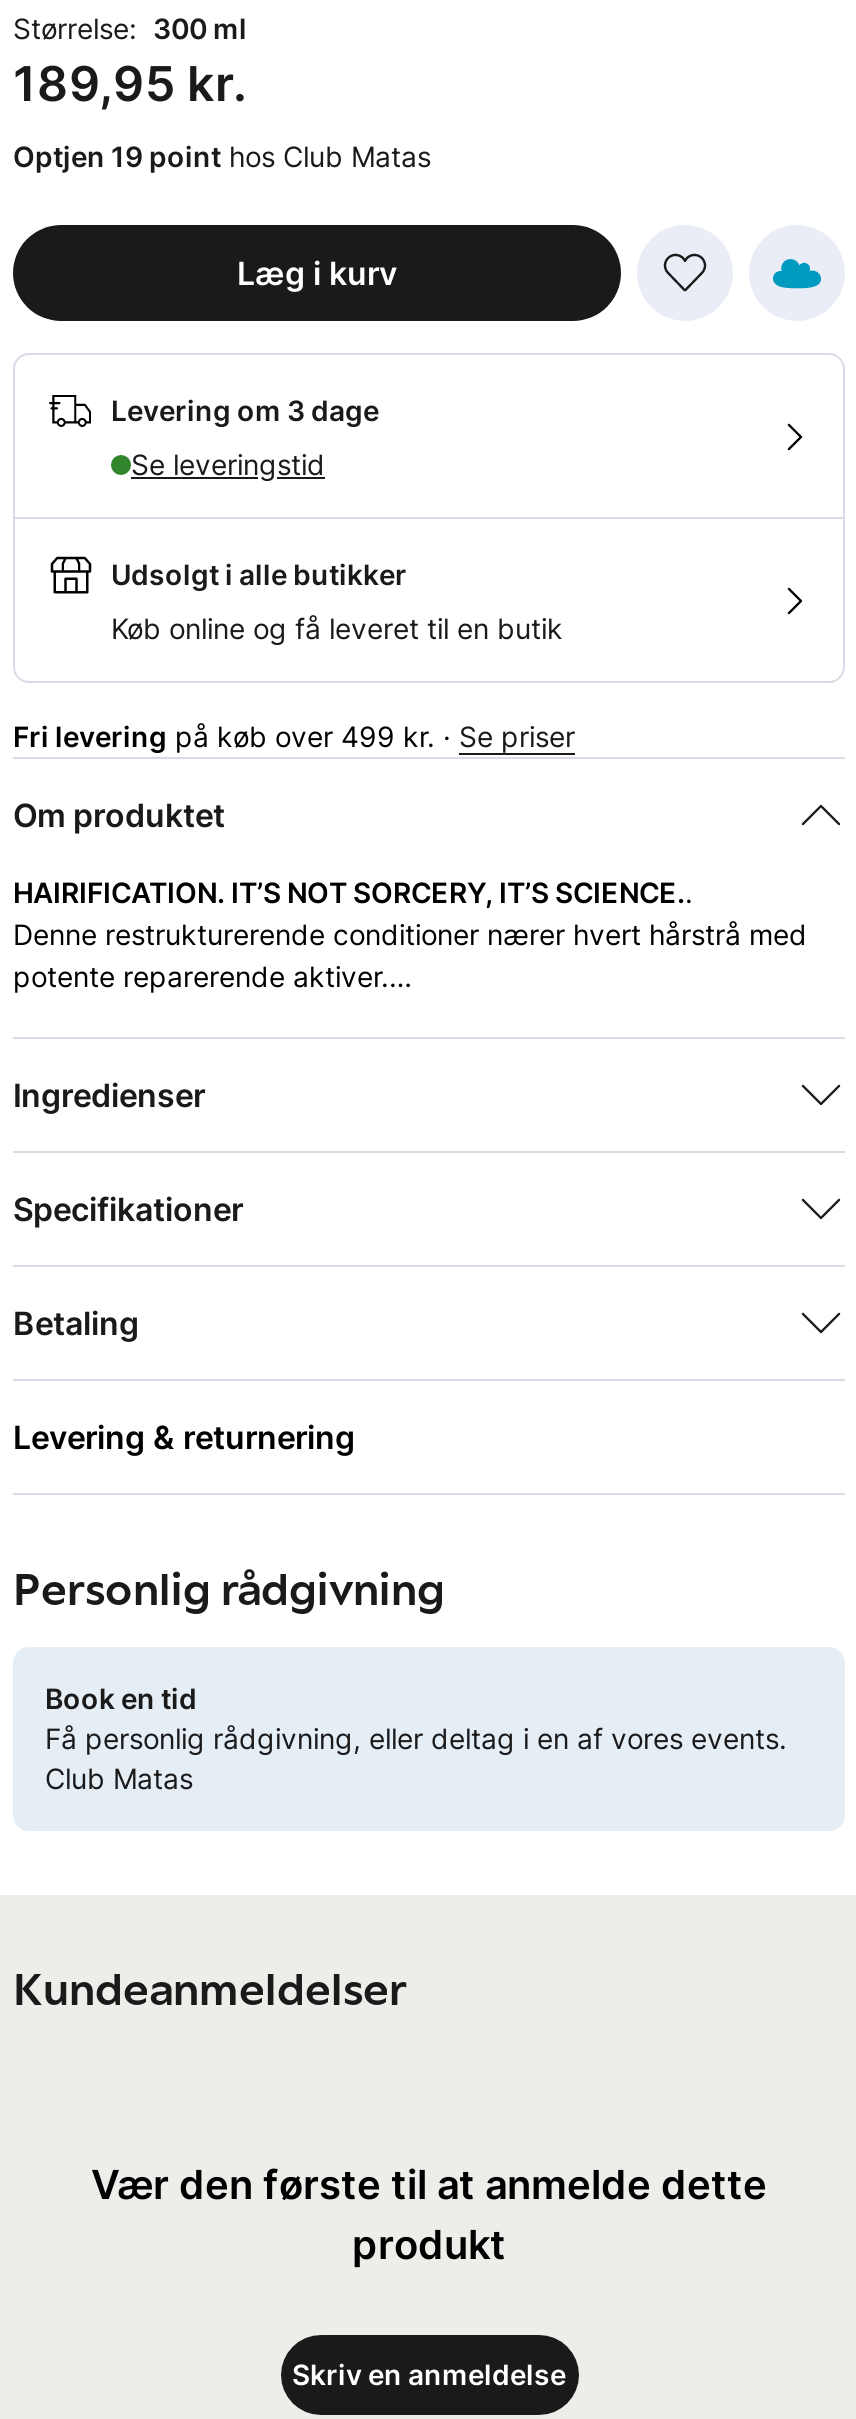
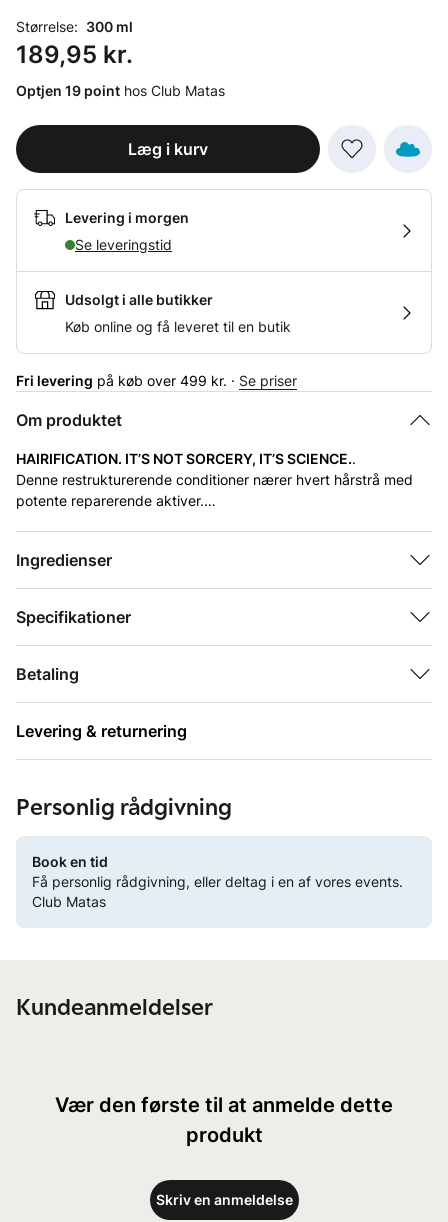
[111,393,379,427] Levering om 3 dage -> [65,209,189,226] Levering i morgen

